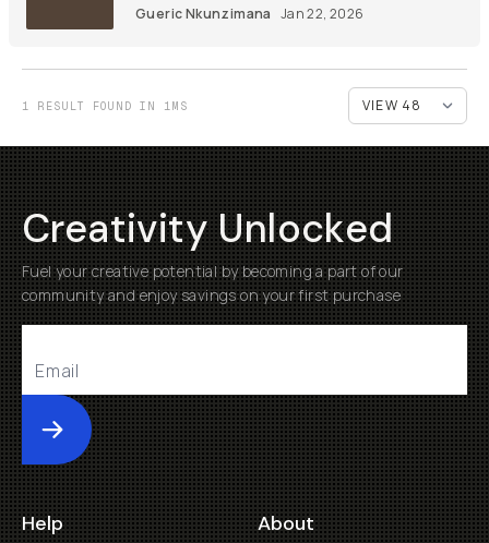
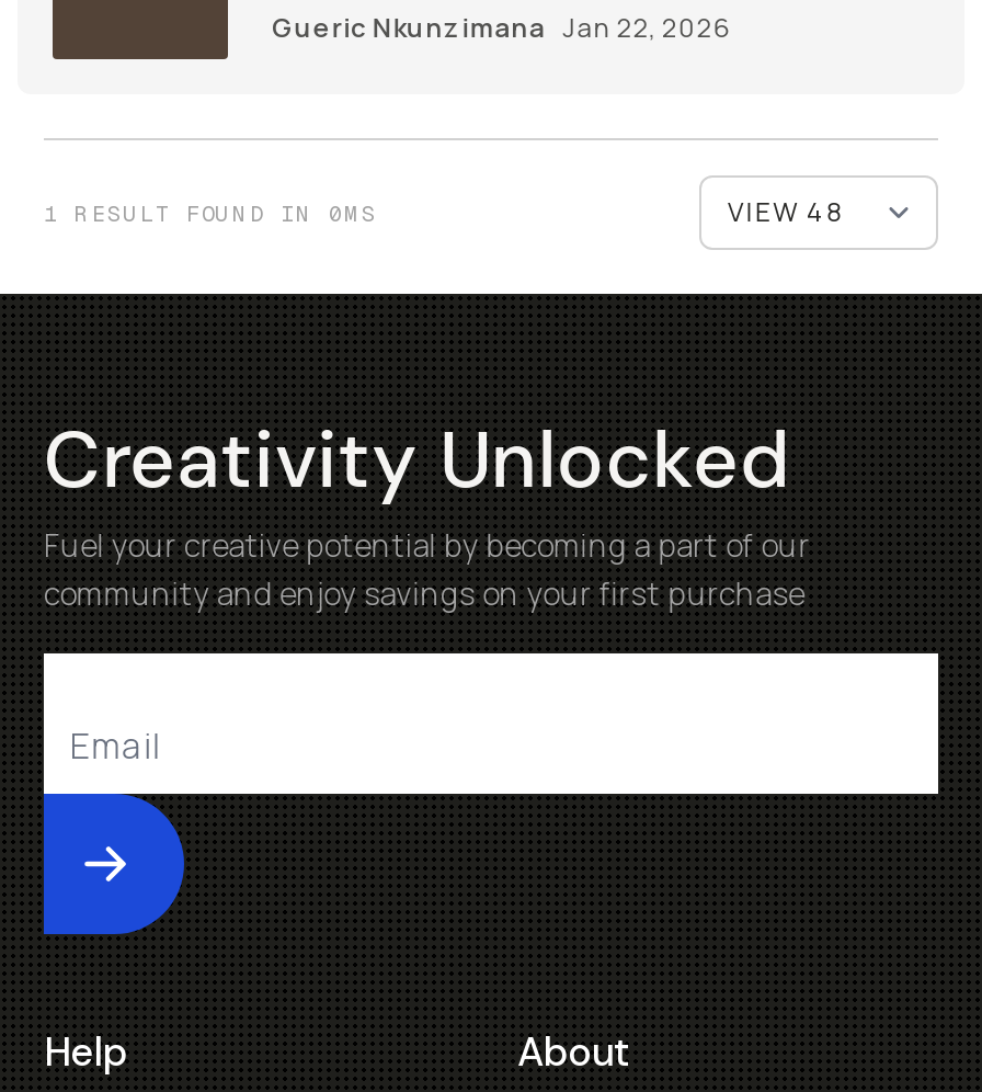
[22,100,188,112] 1 RESULT FOUND IN 1MS -> [44,201,377,225] 1 RESULT FOUND IN 0MS

